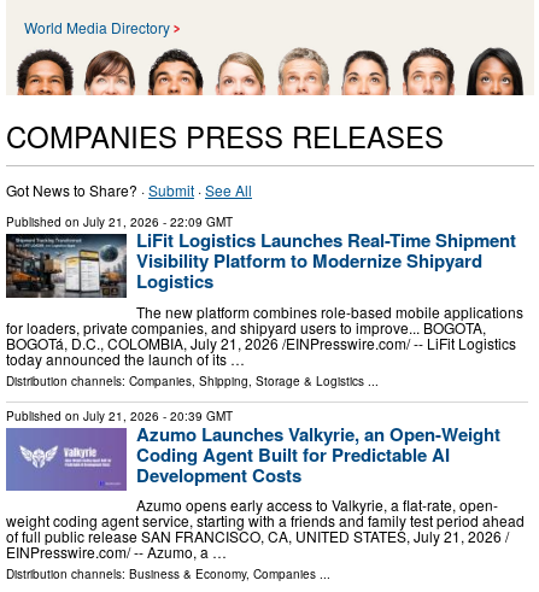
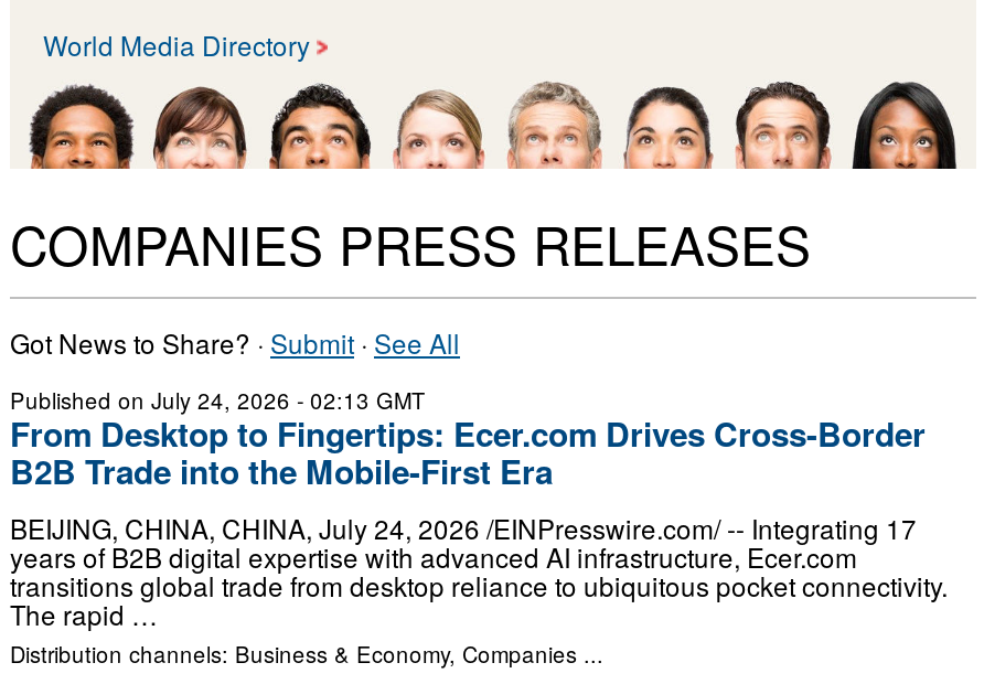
[6,213,525,562] Published on July 21, 2026 - 22:09 GMT | LiFit Logistics Launches Real-Time Shipment | Visibility Platform to Modernize Shipyard | Logistics | The new platform combines role-based mobile applications | for loaders, private companies, and shipyard users to improve... BOGOTA, | BOGOTá, D.C., COLOMBIA, July 21, 2026 /EINPresswire.com/ -- LiFit Logistics | today announced the launch of its … | Distribution channels: Companies, Shipping, Storage & Logistics... | Published on July 21, 2026 - 20:39 GMT | Azumo Launches Valkyrie, an Open-Weight | Coding Agent Built for Predictable AI | Development Costs | Azumo opens early access to Valkyrie, a flat-rate, open- | weight coding agent service, starting with a friends and family test period ahead | of full public release SAN FRANCISCO, CA, UNITED STATES, July 21, 2026 / | EINPresswire.com/ -- Azumo, a … -> [10,385,948,631] Published on July 24, 2026 - 02:13 GMT | From Desktop to Fingertips: Ecer.com Drives Cross-Border | B2B Trade into the Mobile-First Era | BEIJING, CHINA, CHINA, July 24, 2026 /EINPresswire.com/ -- Integrating 17 | years of B2B digital expertise with advanced AI infrastructure, Ecer.com | transitions global trade from desktop reliance to ubiquitous pocket connectivity. | The rapid …

